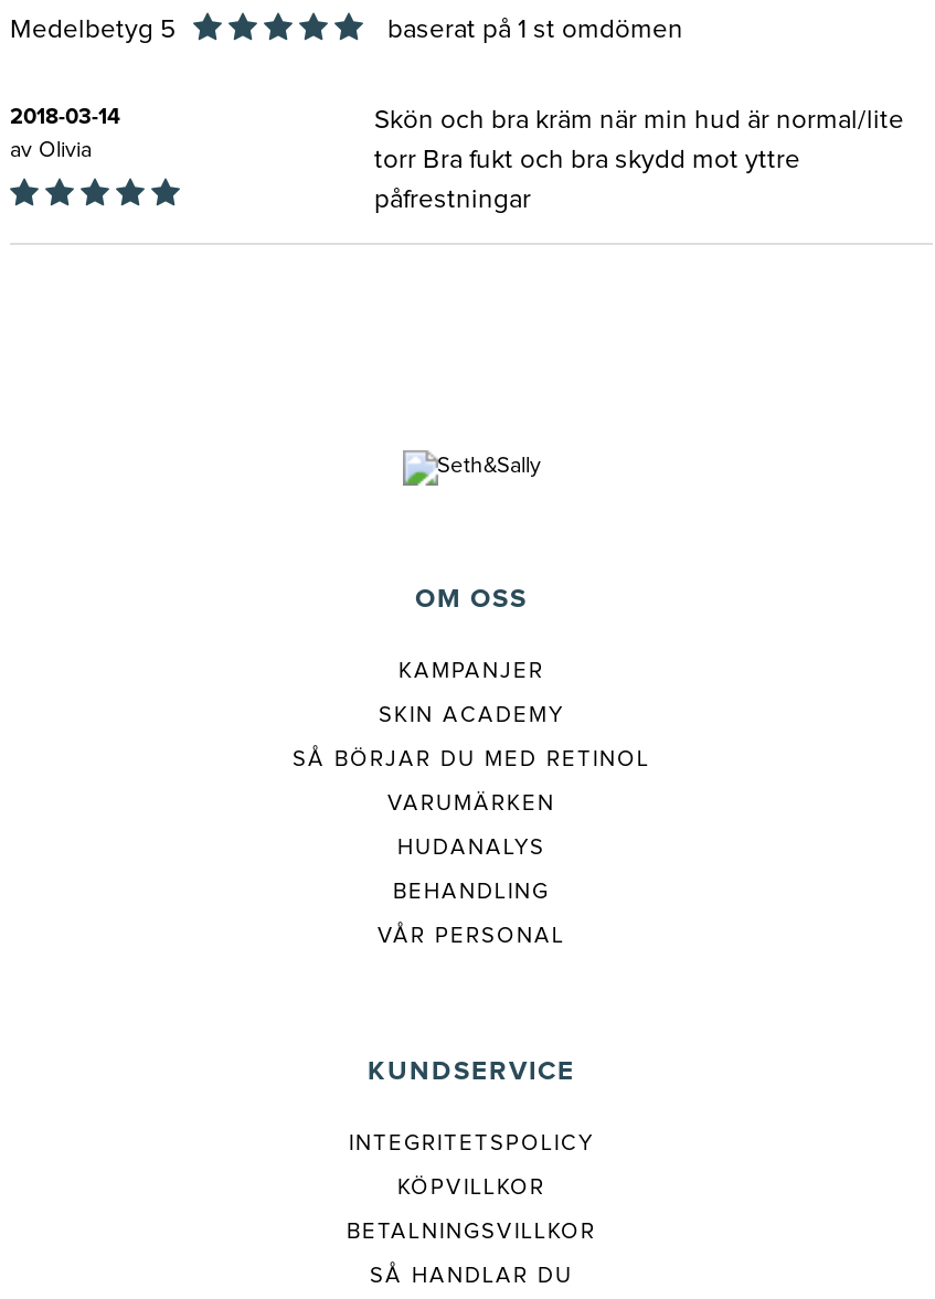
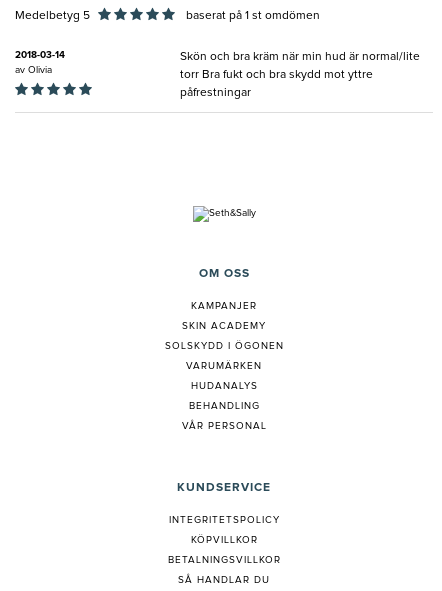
[293,749,650,771] SÅ BÖRJAR DU MED RETINOL -> [164,341,283,351] SOLSKYDD I ÖGONEN

